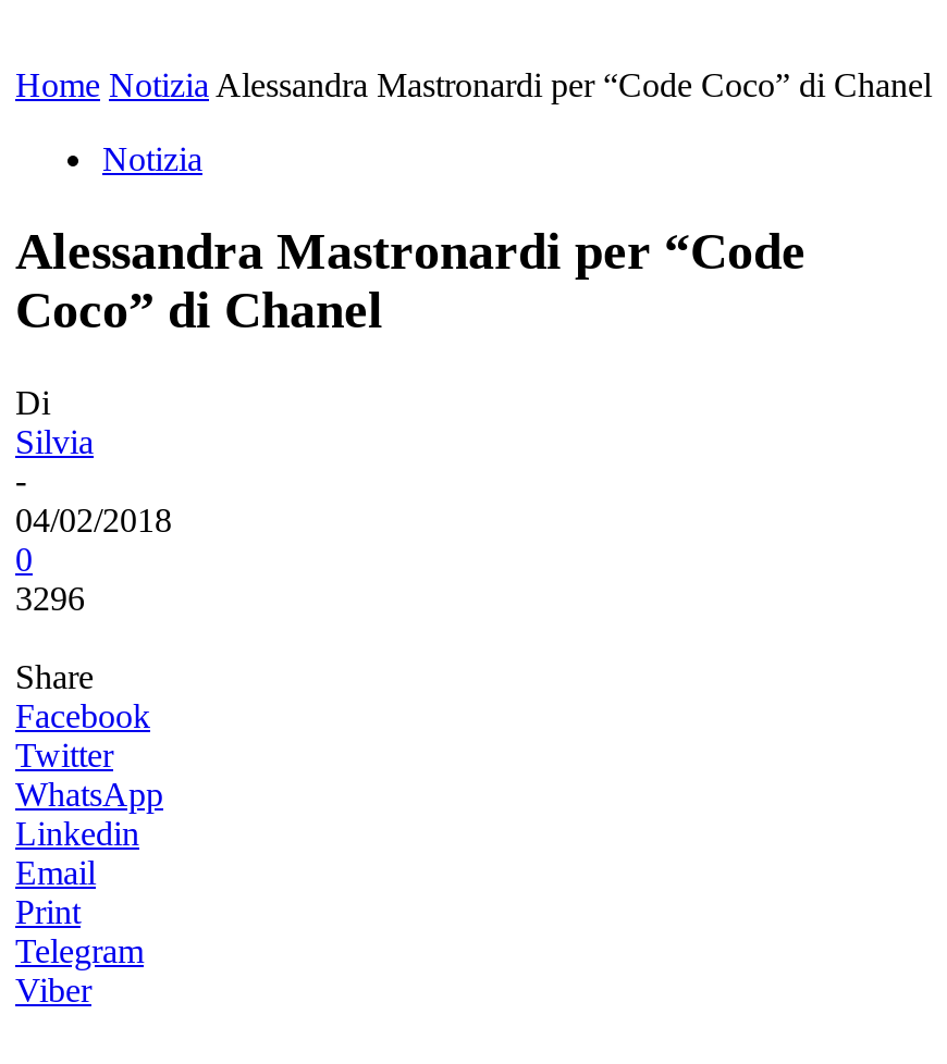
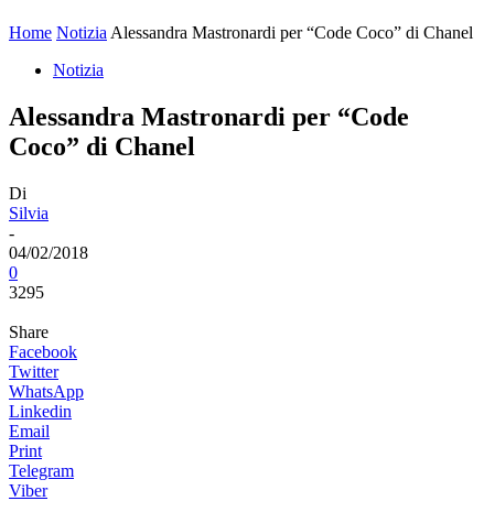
[15,579,85,616] 3296 -> [9,283,44,301] 3295

